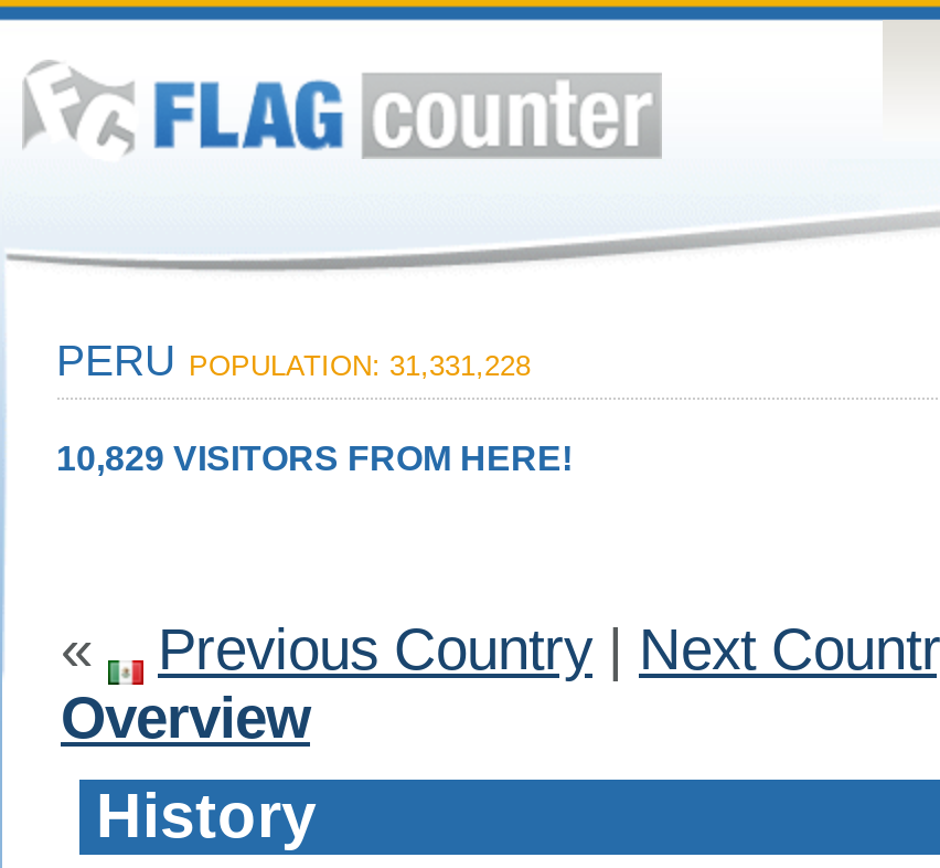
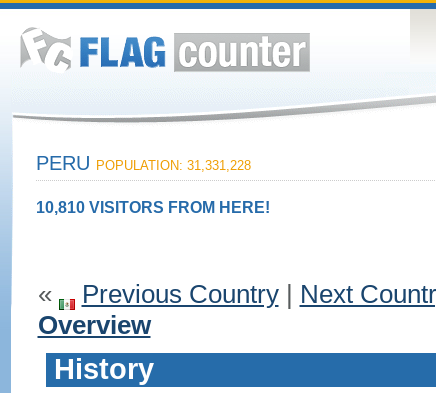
[56,440,573,477] 10,829 VISITORS FROM HERE! -> [35,199,269,216] 10,810 VISITORS FROM HERE!

